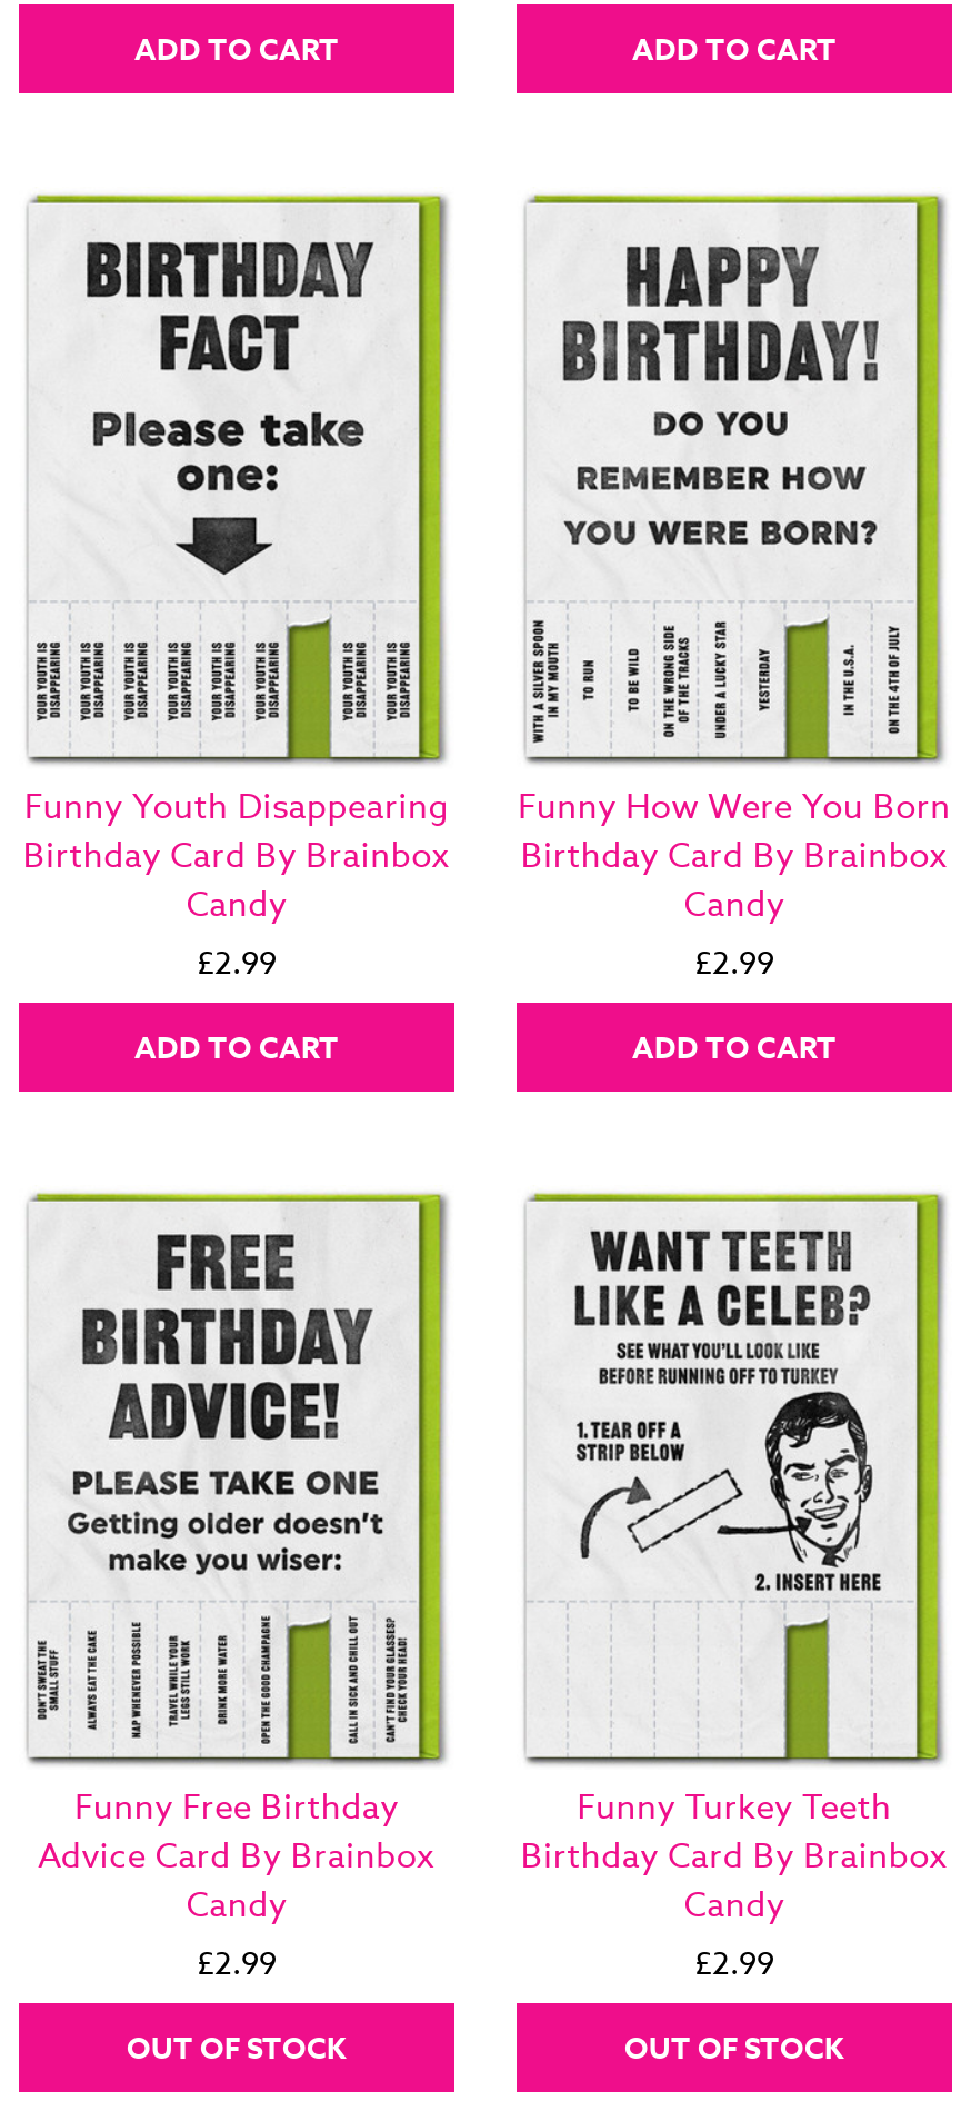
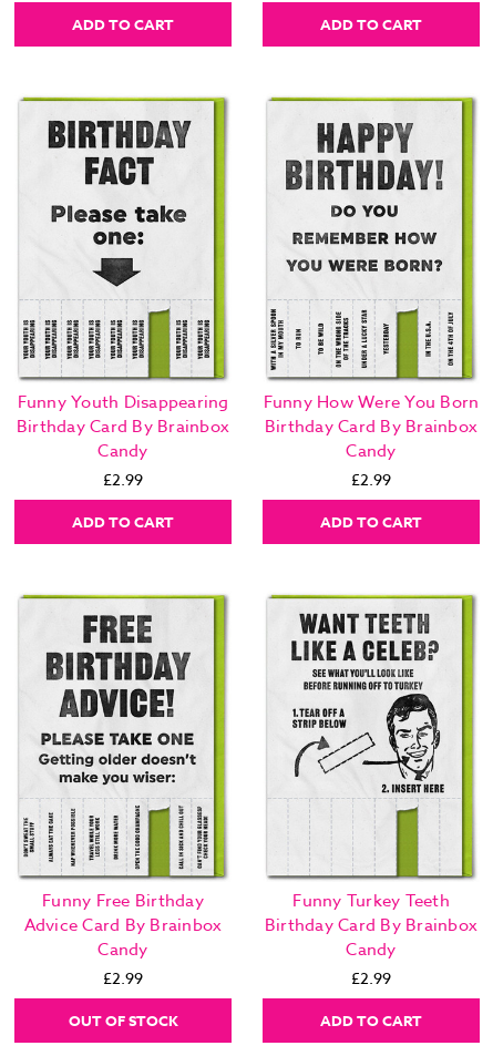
[624,2027,844,2067] OUT OF STOCK -> [320,1010,422,1030] ADD TO CART

